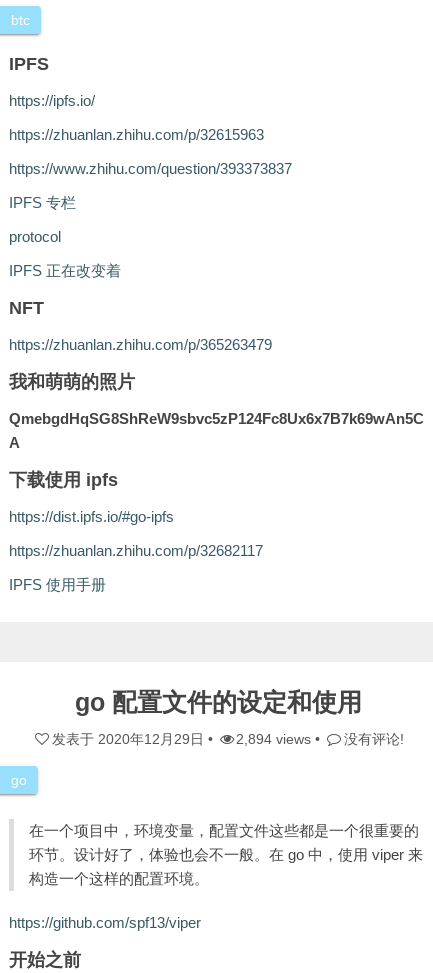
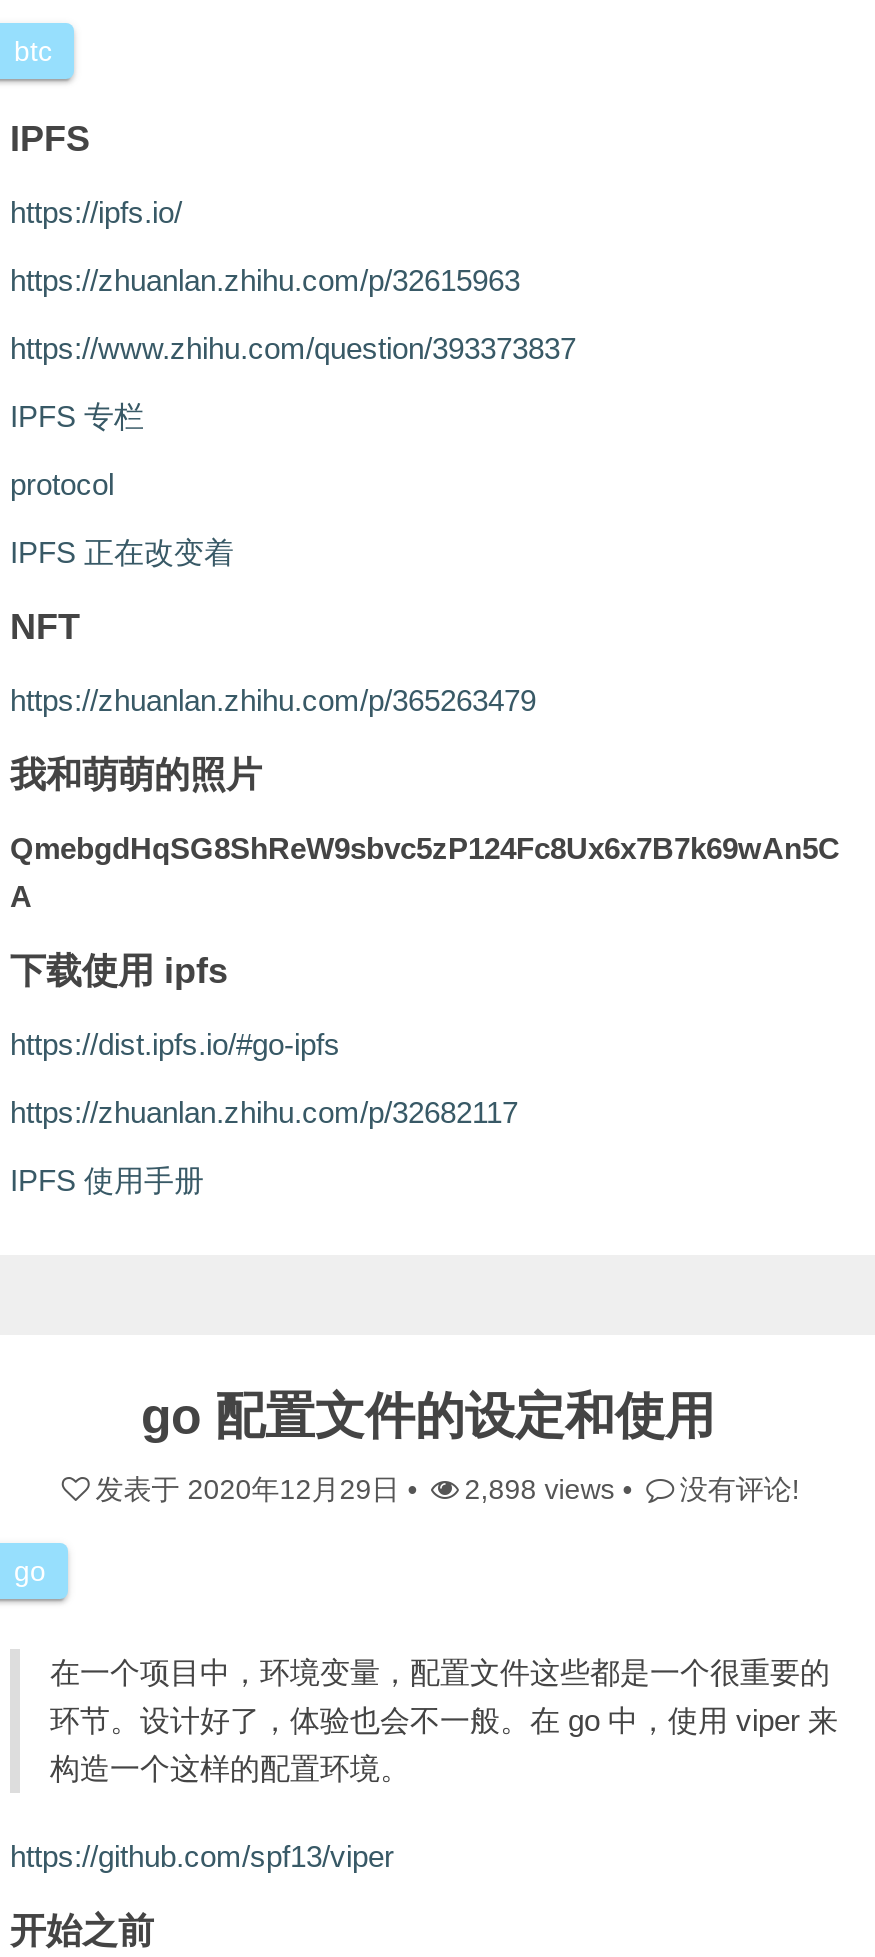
[52,731,404,747] 发表于2020年12月29日• 2,894 views • 没有评论! -> [95,1473,800,1505] 发表于2020年12月29日• 2,898 views • 没有评论!

